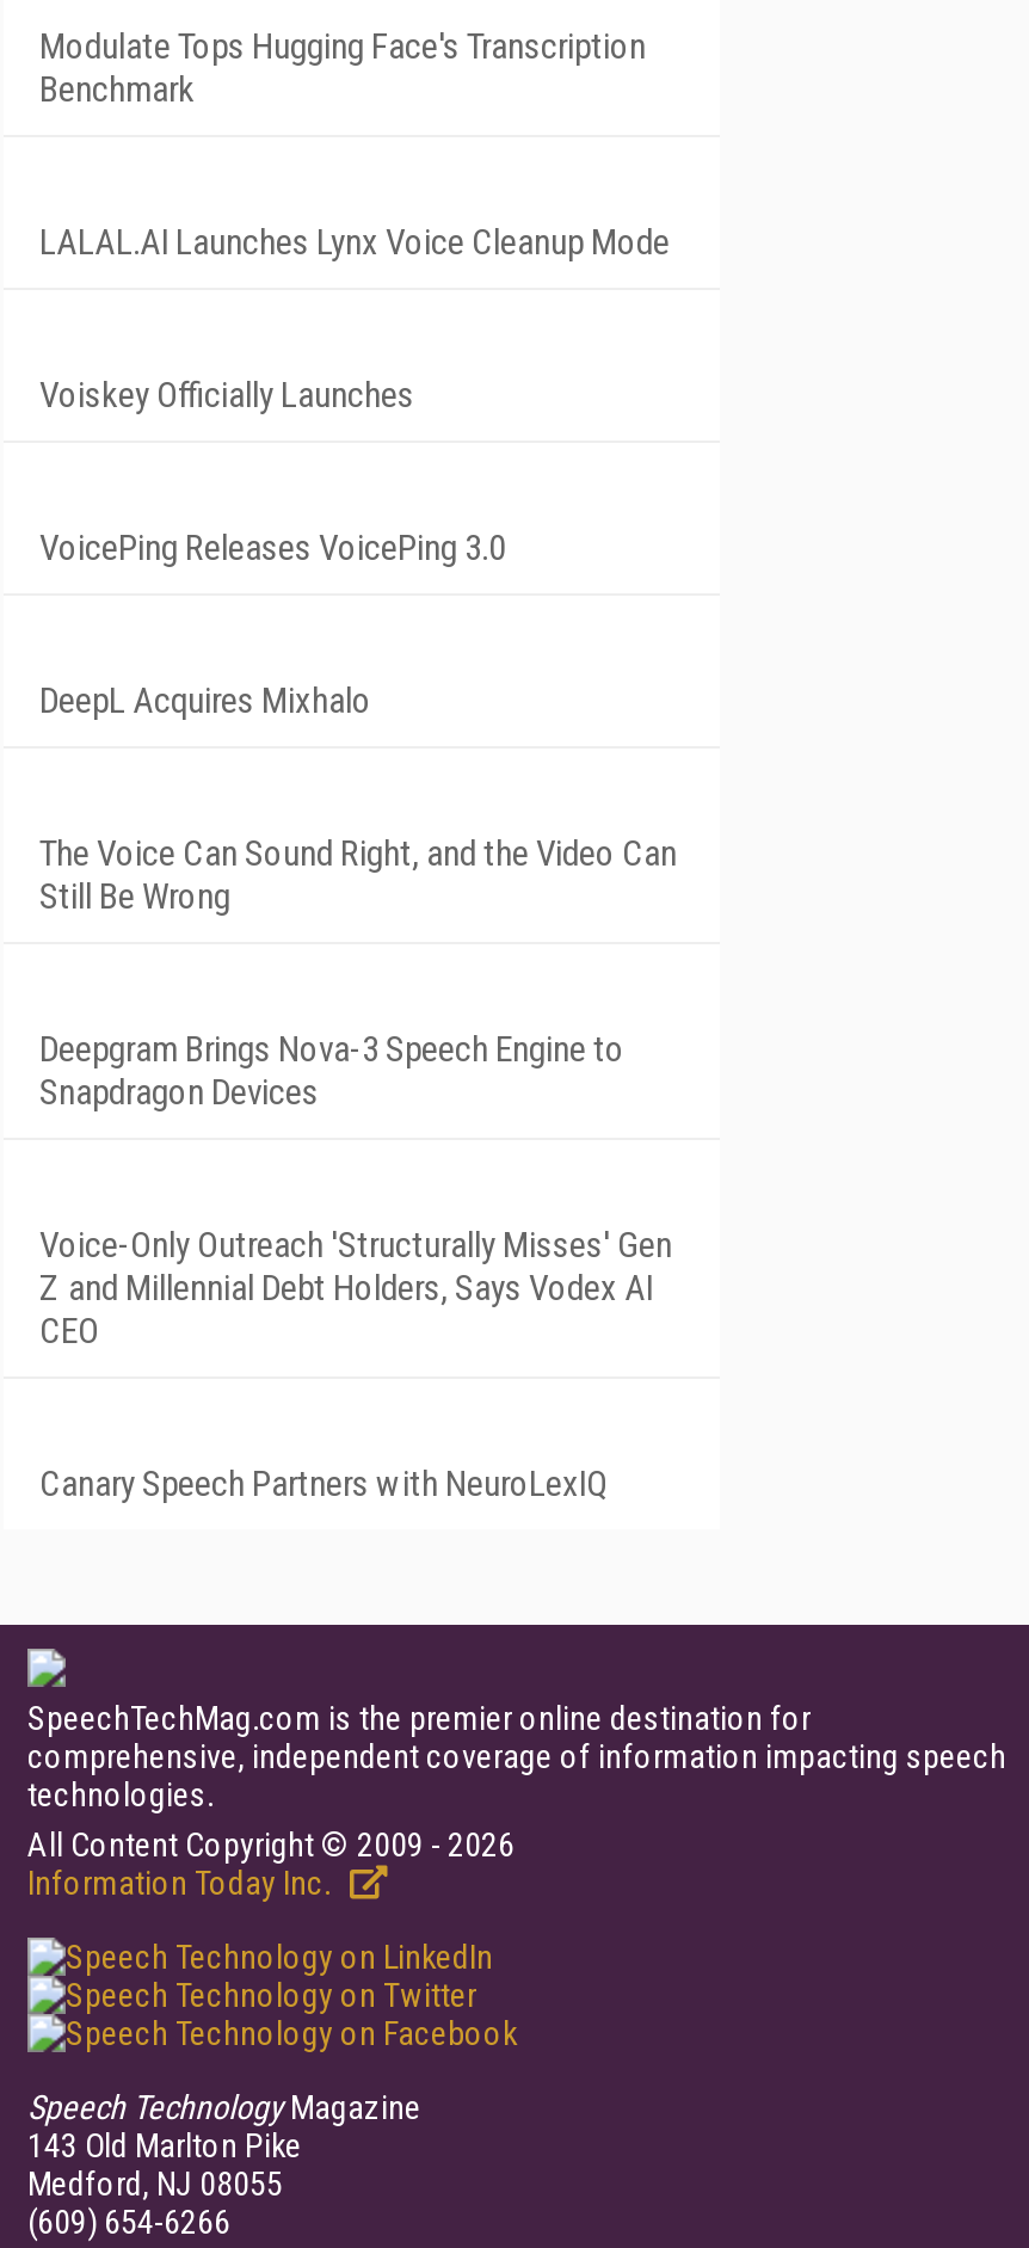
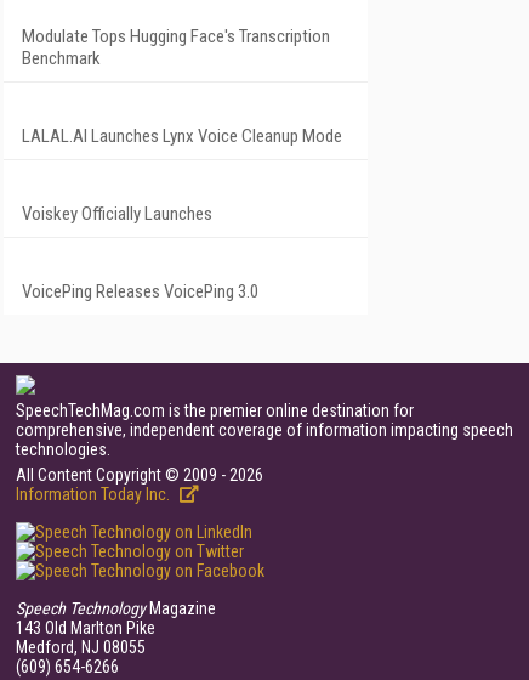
[39,679,371,722] DeepL Acquires Mixhalo -> none
[39,832,677,918] The Voice Can Sound Right, and the Video Can | Still Be Wrong -> none
[39,1028,624,1114] Deepgram Brings Nova-3 Speech Engine to | Snapdragon Devices -> none
[39,1224,672,1353] Voice-Only Outreach 'Structurally Misses' Gen | Z and Millennial Debt Holders, Says Vodex AI | CEO -> none
[39,1462,608,1505] Canary Speech Partners with NeuroLexIQ -> none

